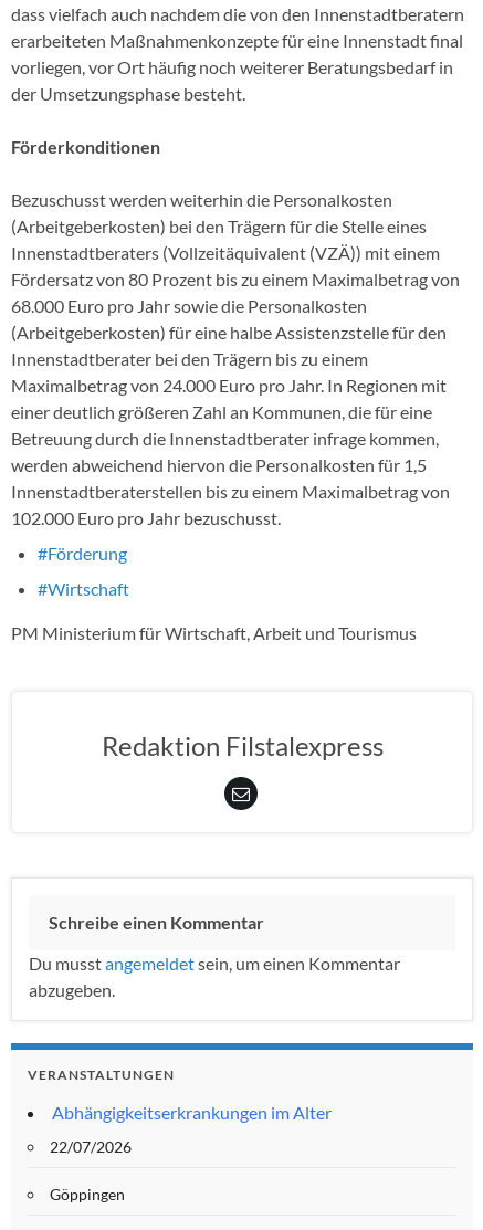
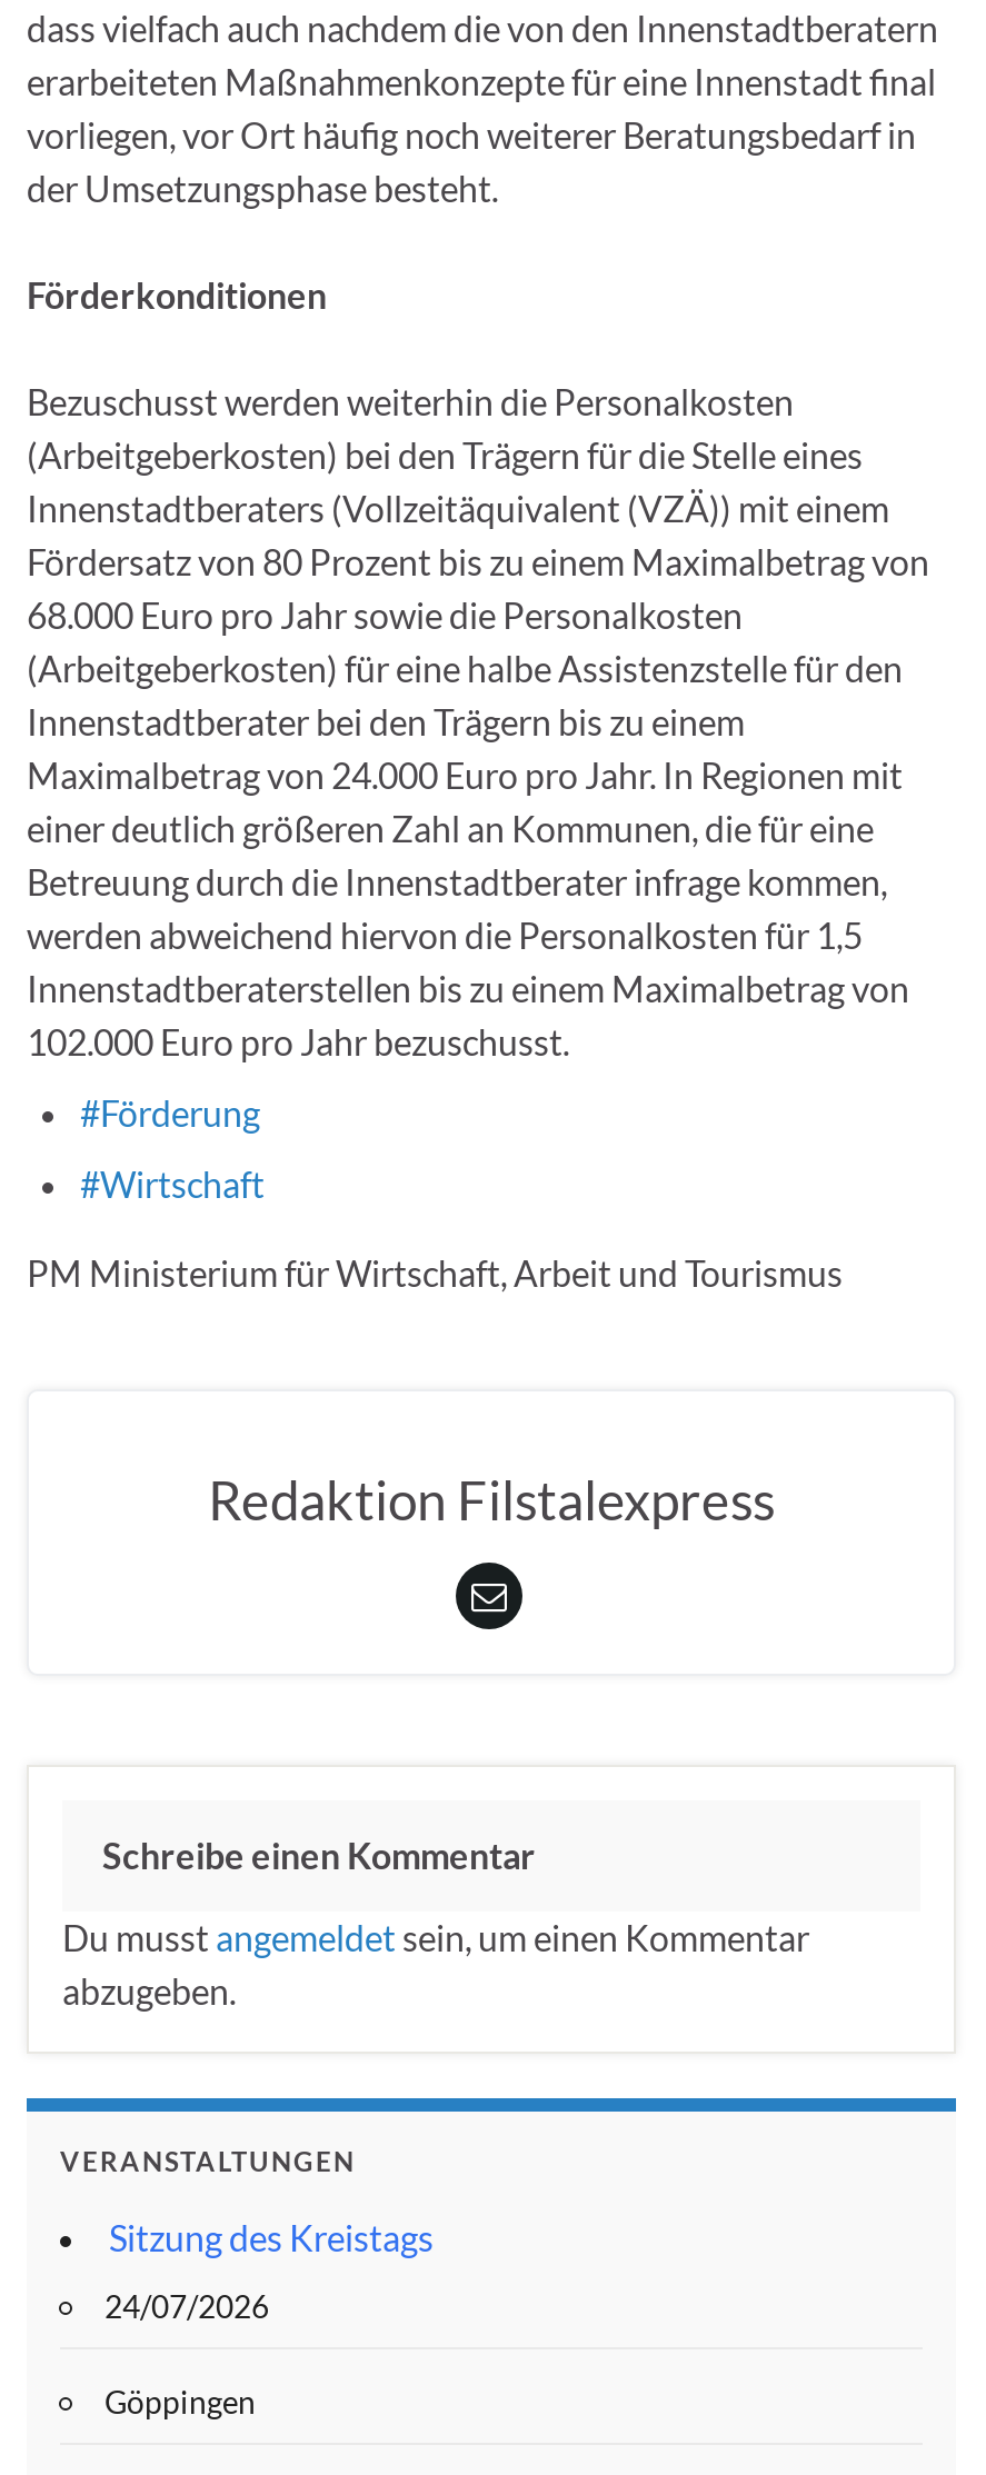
[52,1102,332,1123] Abhängigkeitserkrankungen im Alter -> [109,2216,434,2259] Sitzung des Kreistags
[50,1137,132,1156] 22/07/2026 -> [104,2287,269,2325] 24/07/2026

